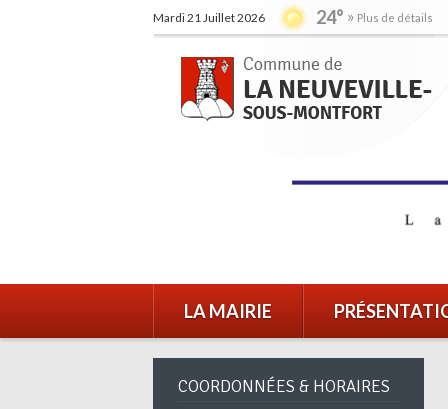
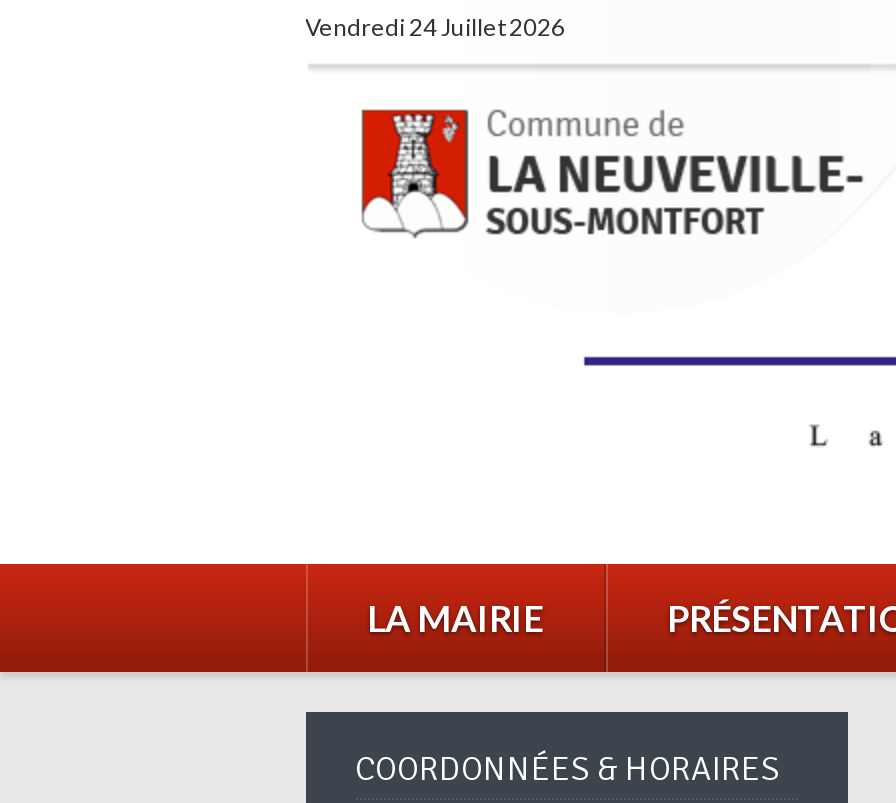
[152,6,432,28] Mardi 21 Juillet 2026 | 24° | Plus de détails -> [305,12,565,42] Vendredi 24 Juillet 2026

